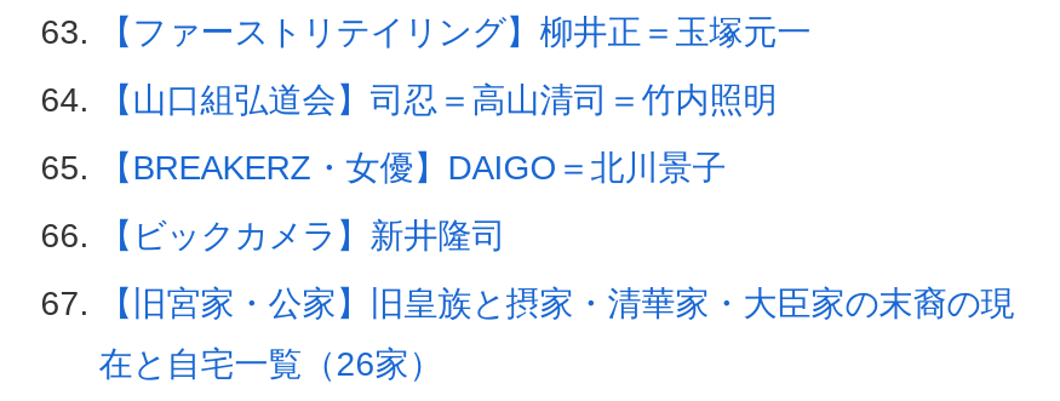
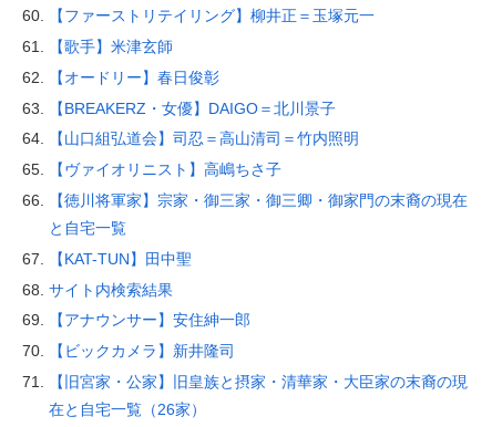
none -> [49,38,219,86] 【歌手】米津玄師 | 【オードリー】春日俊彰
moved [99,81,777,120] -> [49,130,359,148]: 【山口組弘道会】司忍＝高山清司＝竹内照明
none -> [49,161,467,329] 【ヴァイオリニスト】高嶋ちさ子 | 【徳川将軍家】宗家・御三家・御三卿・御家門の末裔の現在 | と自宅一覧 | 【KAT-TUN】田中聖 | サイト内検索結果 | 【アナウンサー】安住紳一郎

